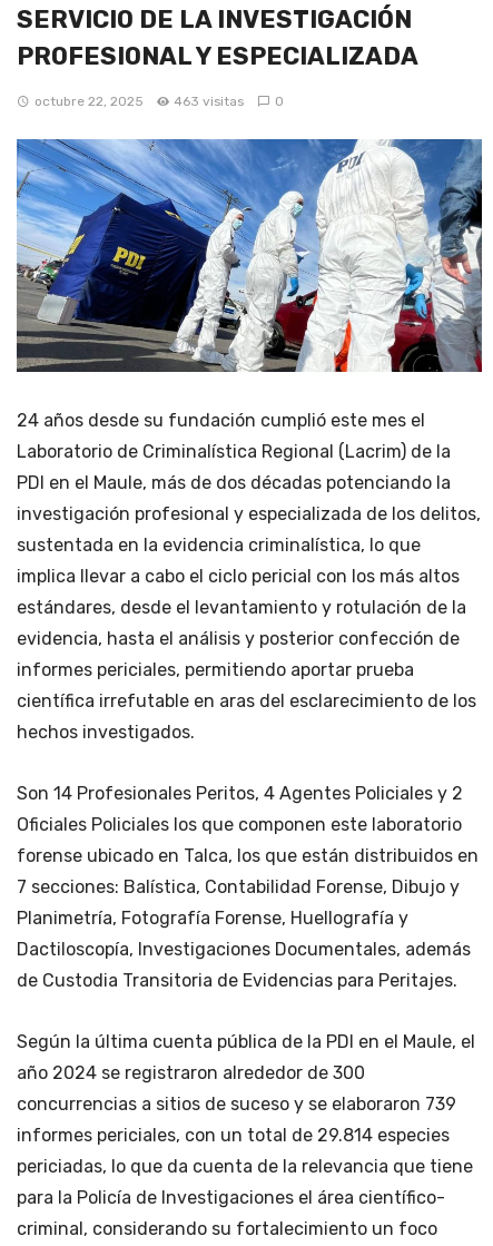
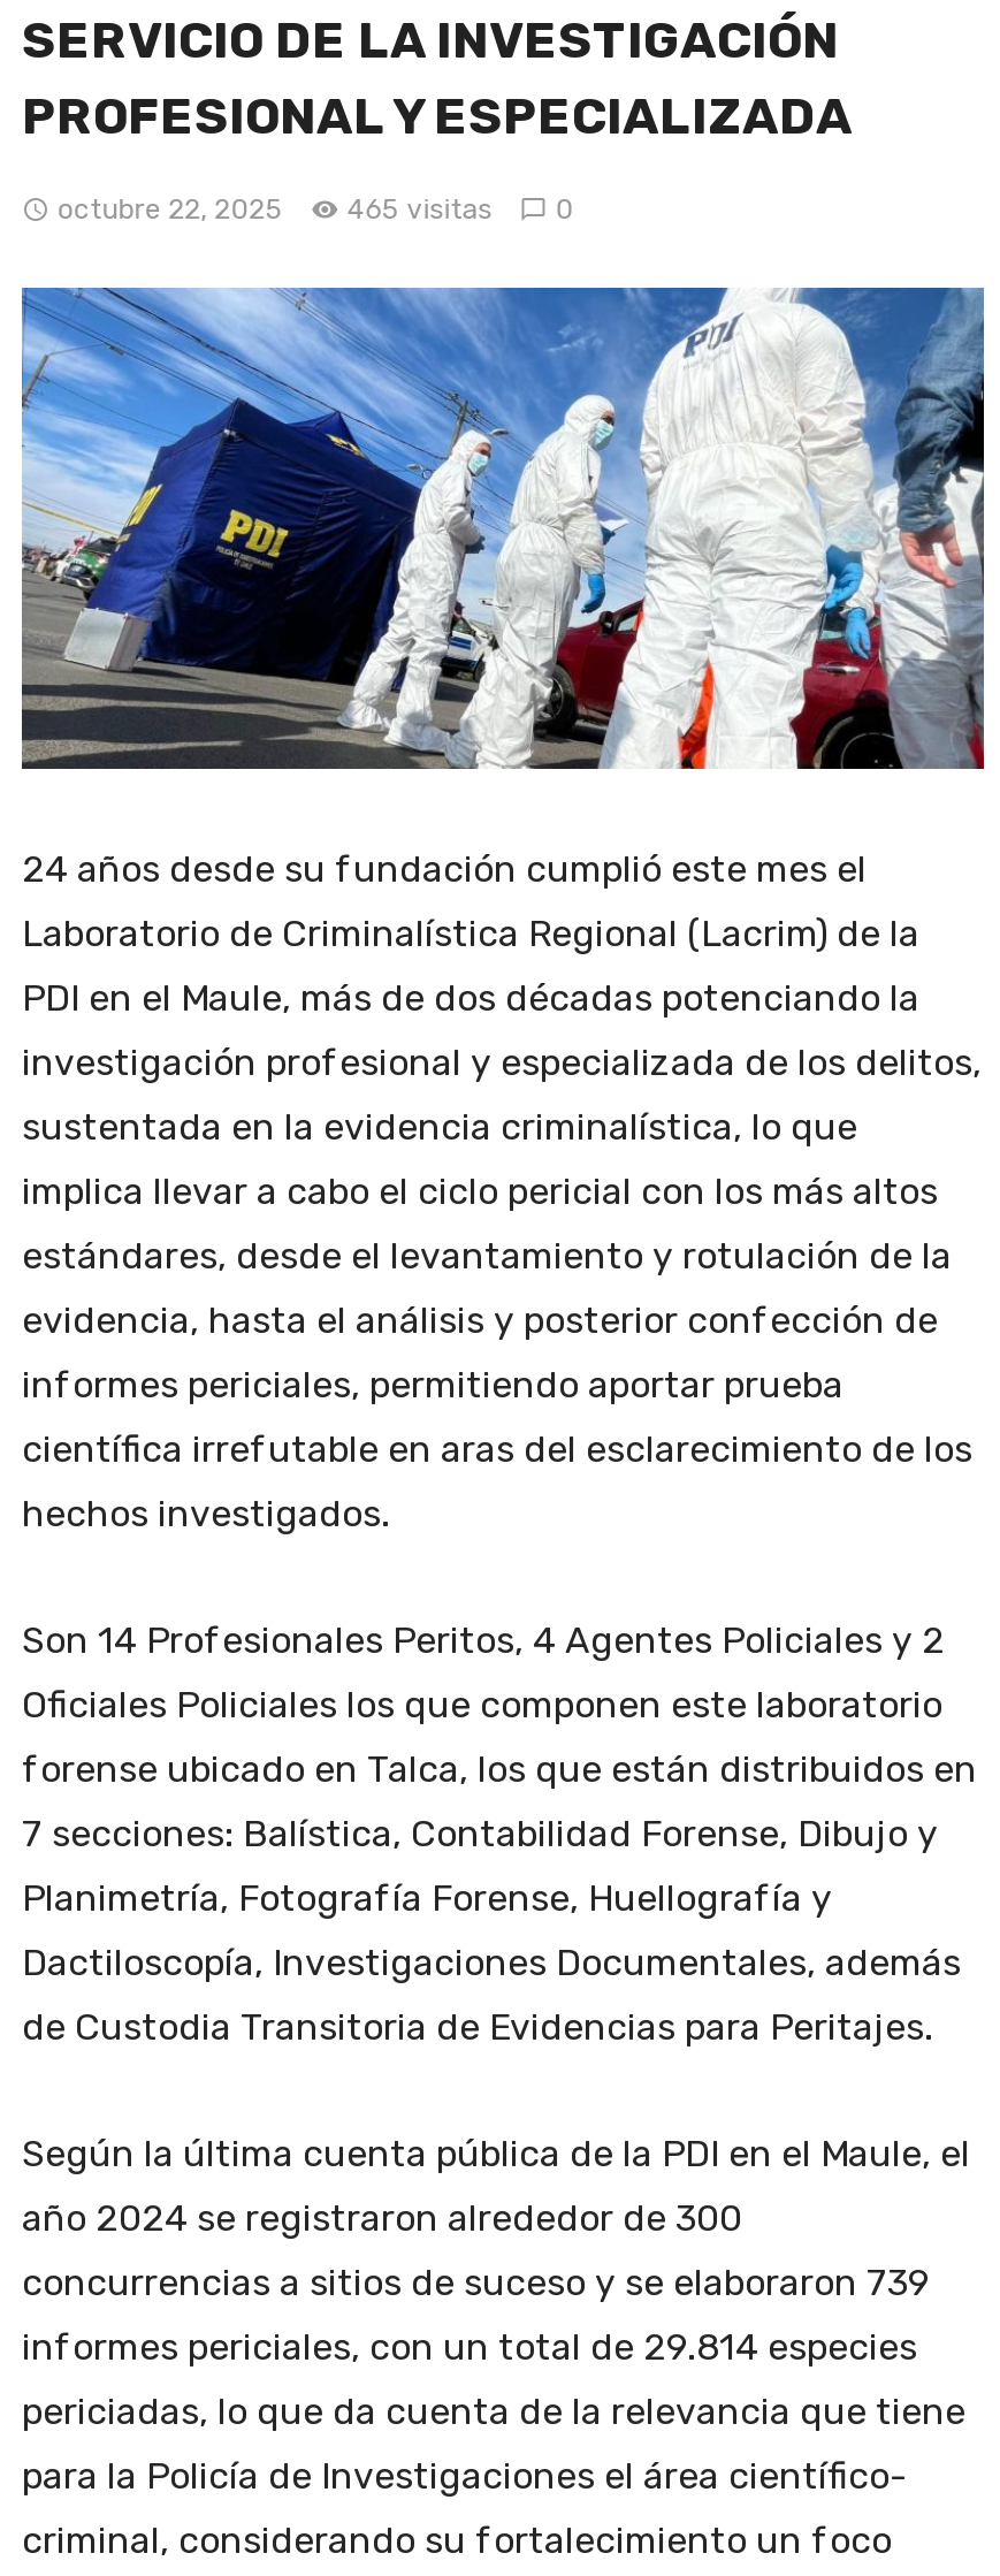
[34,94,284,109] octubre 22, 2025 463 visitas 0 -> [58,193,574,226] octubre 22, 2025 465 visitas 0

